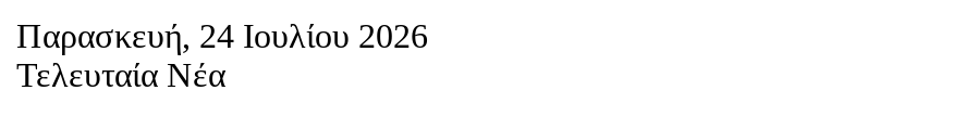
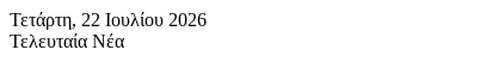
[16,17,428,54] Παρασκευή, 24 Ιουλίου 2026 -> [10,10,207,30] Τετάρτη, 22 Ιουλίου 2026

